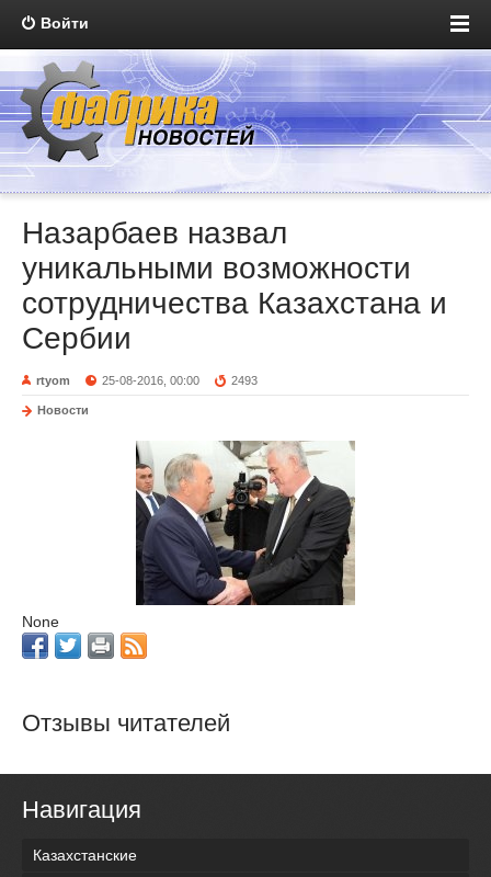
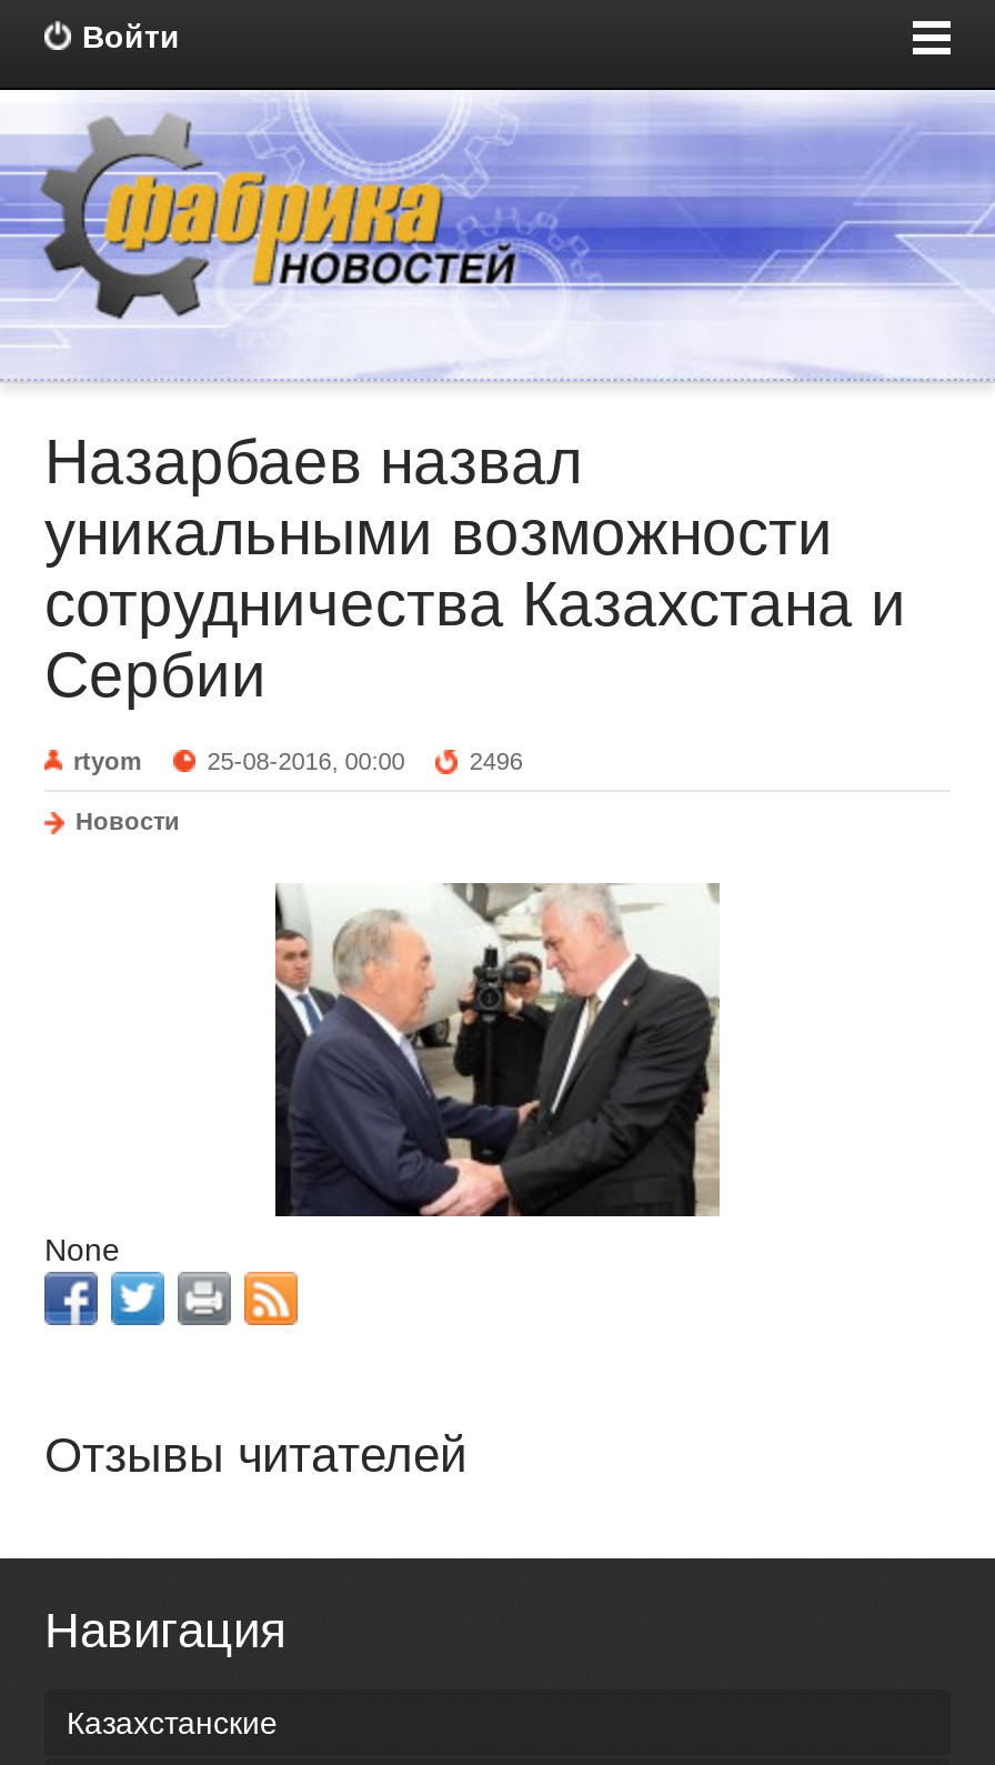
[232,374,258,387] 2493 -> [470,748,523,774] 2496

